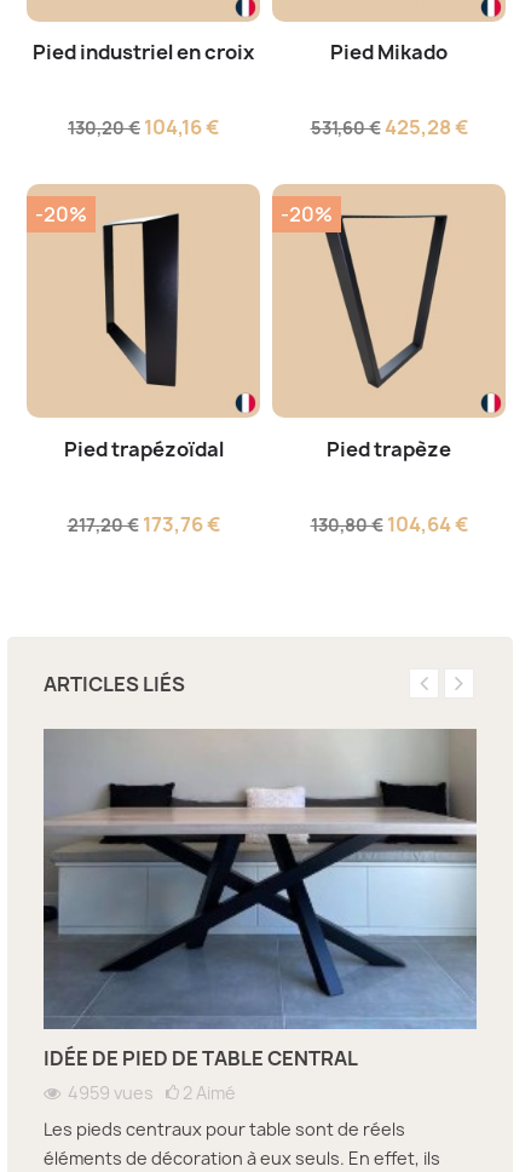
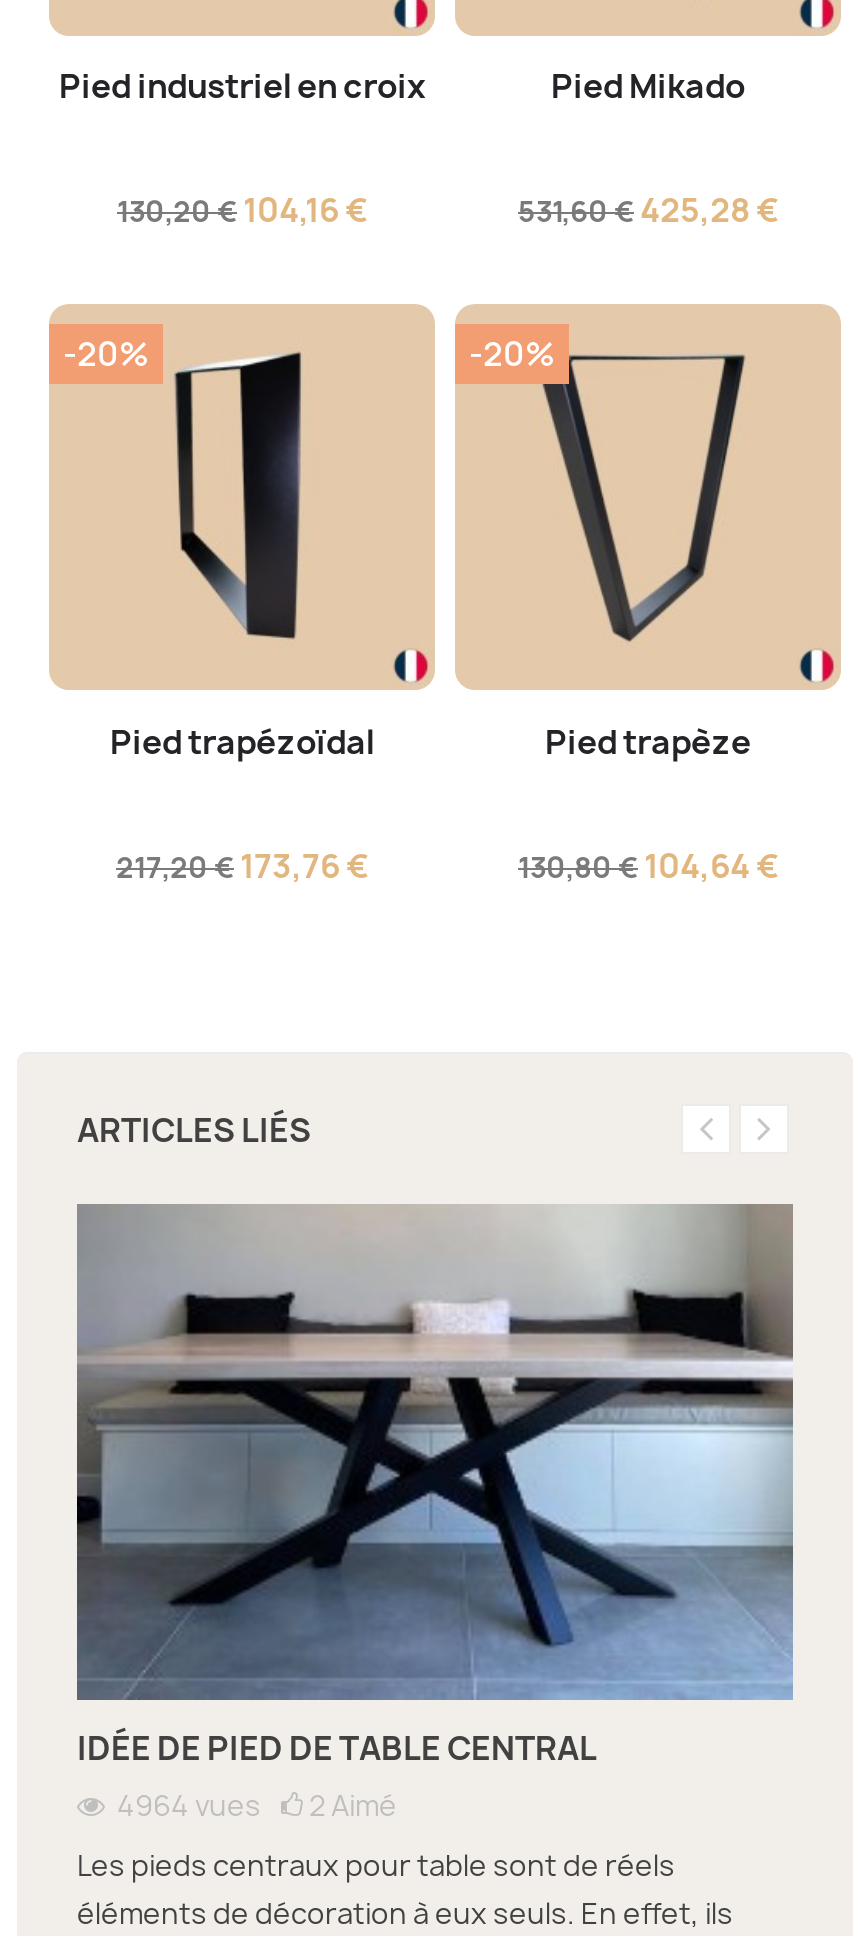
[64,1081,236,1104] 4959 vues 2 Aimé -> [111,1785,397,1823] 4964 vues 2 Aimé

